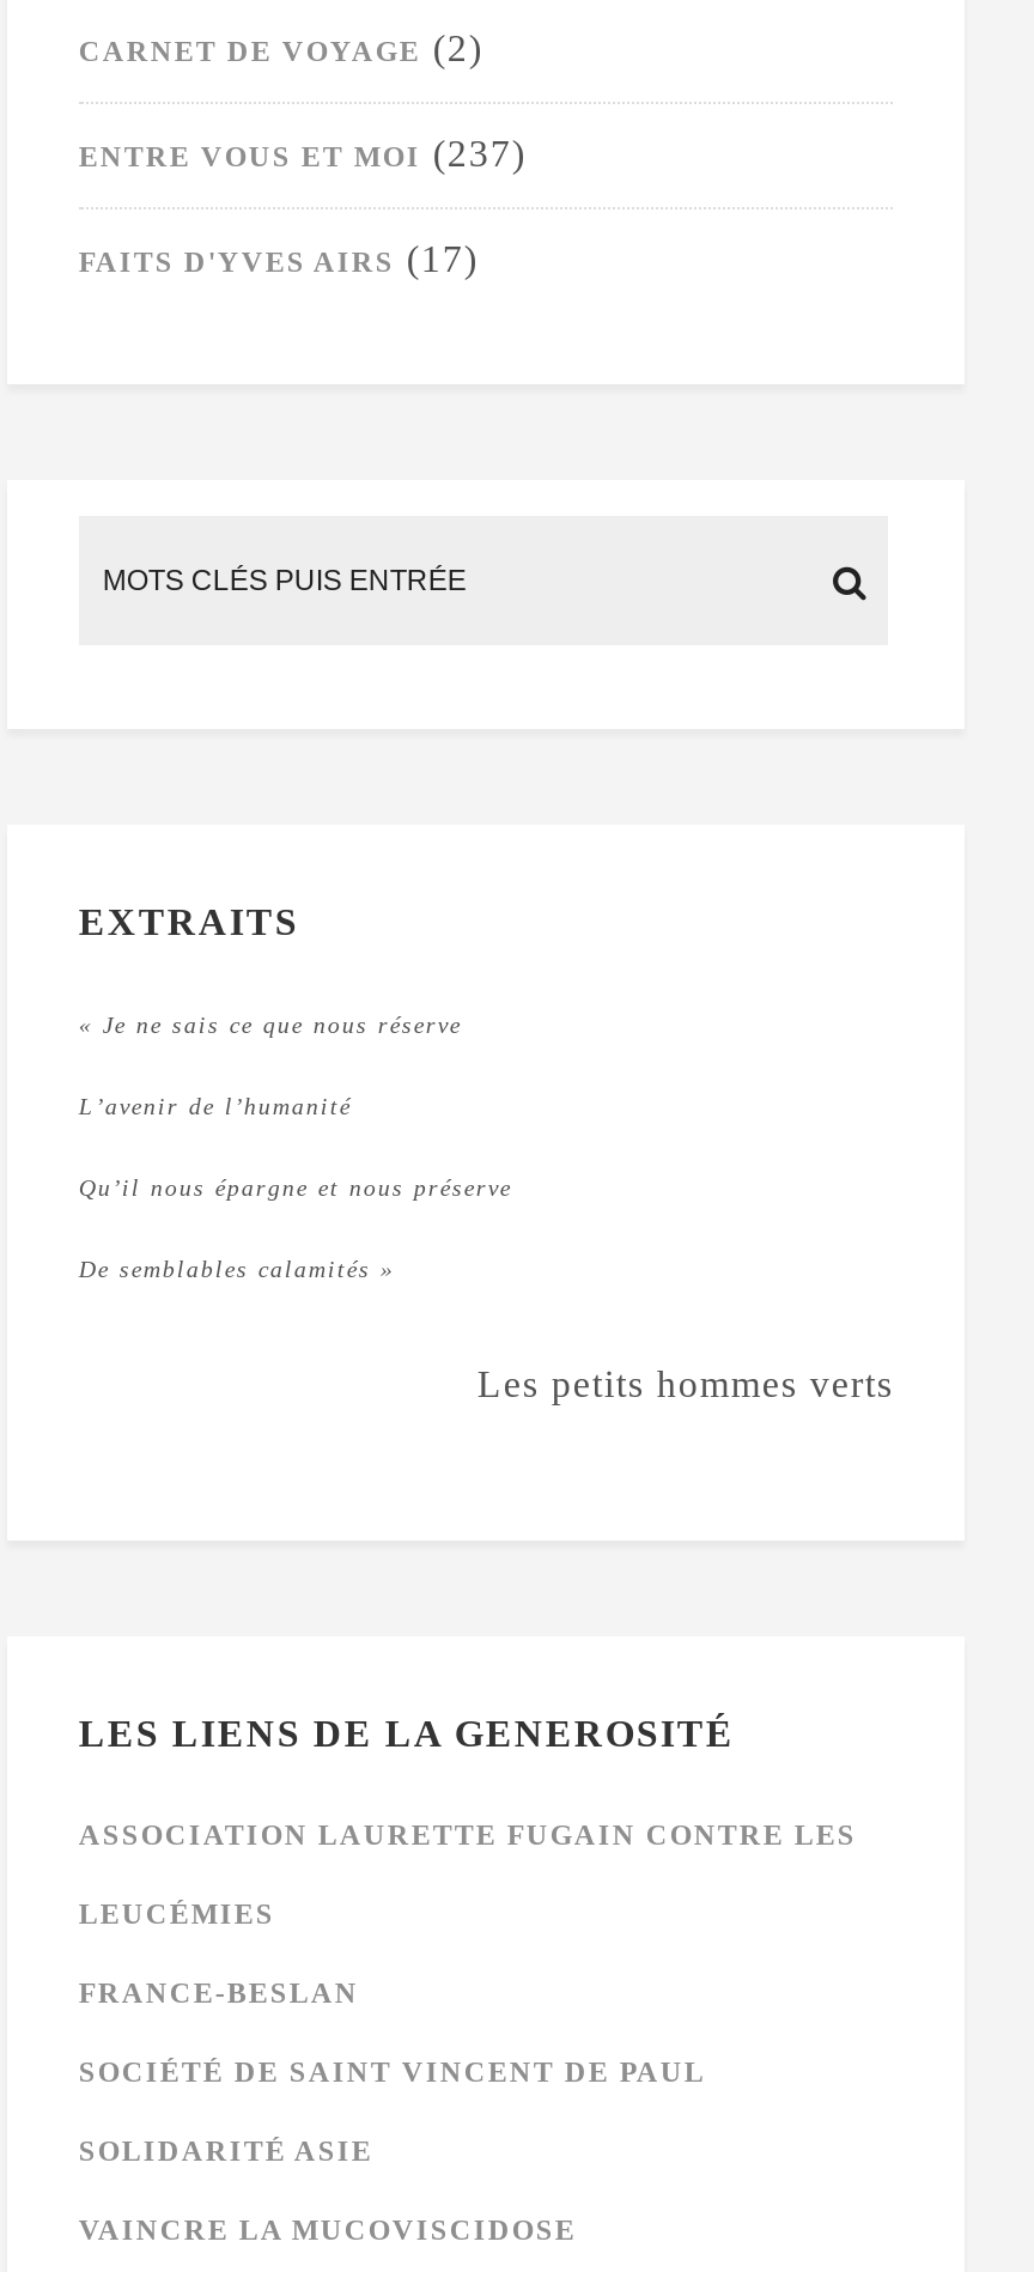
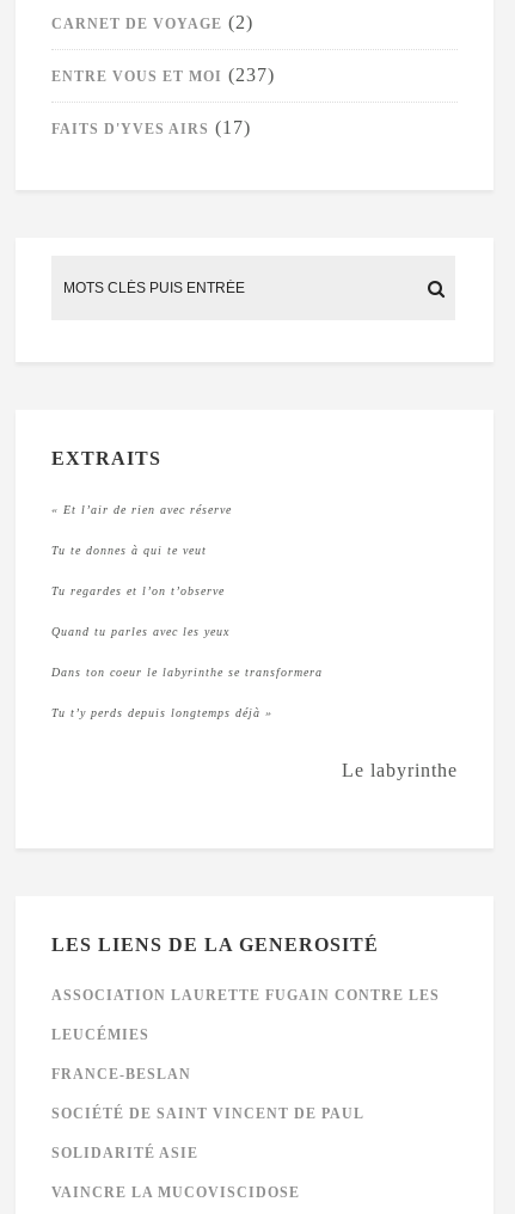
[79,1012,894,1405] « Je ne sais ce que nous réserve | L’avenir de l’humanité | Qu’il nous épargne et nous préserve | De semblables calamités » | Les petits hommes verts -> [51,503,458,781] « Et l’air de rien avec réserve | Tu te donnes à qui te veut | Tu regardes et l’on t’observe | Quand tu parles avec les yeux | Dans ton coeur le labyrinthe se transformera | Tu t’y perds depuis longtemps déjà » | Le labyrinthe

